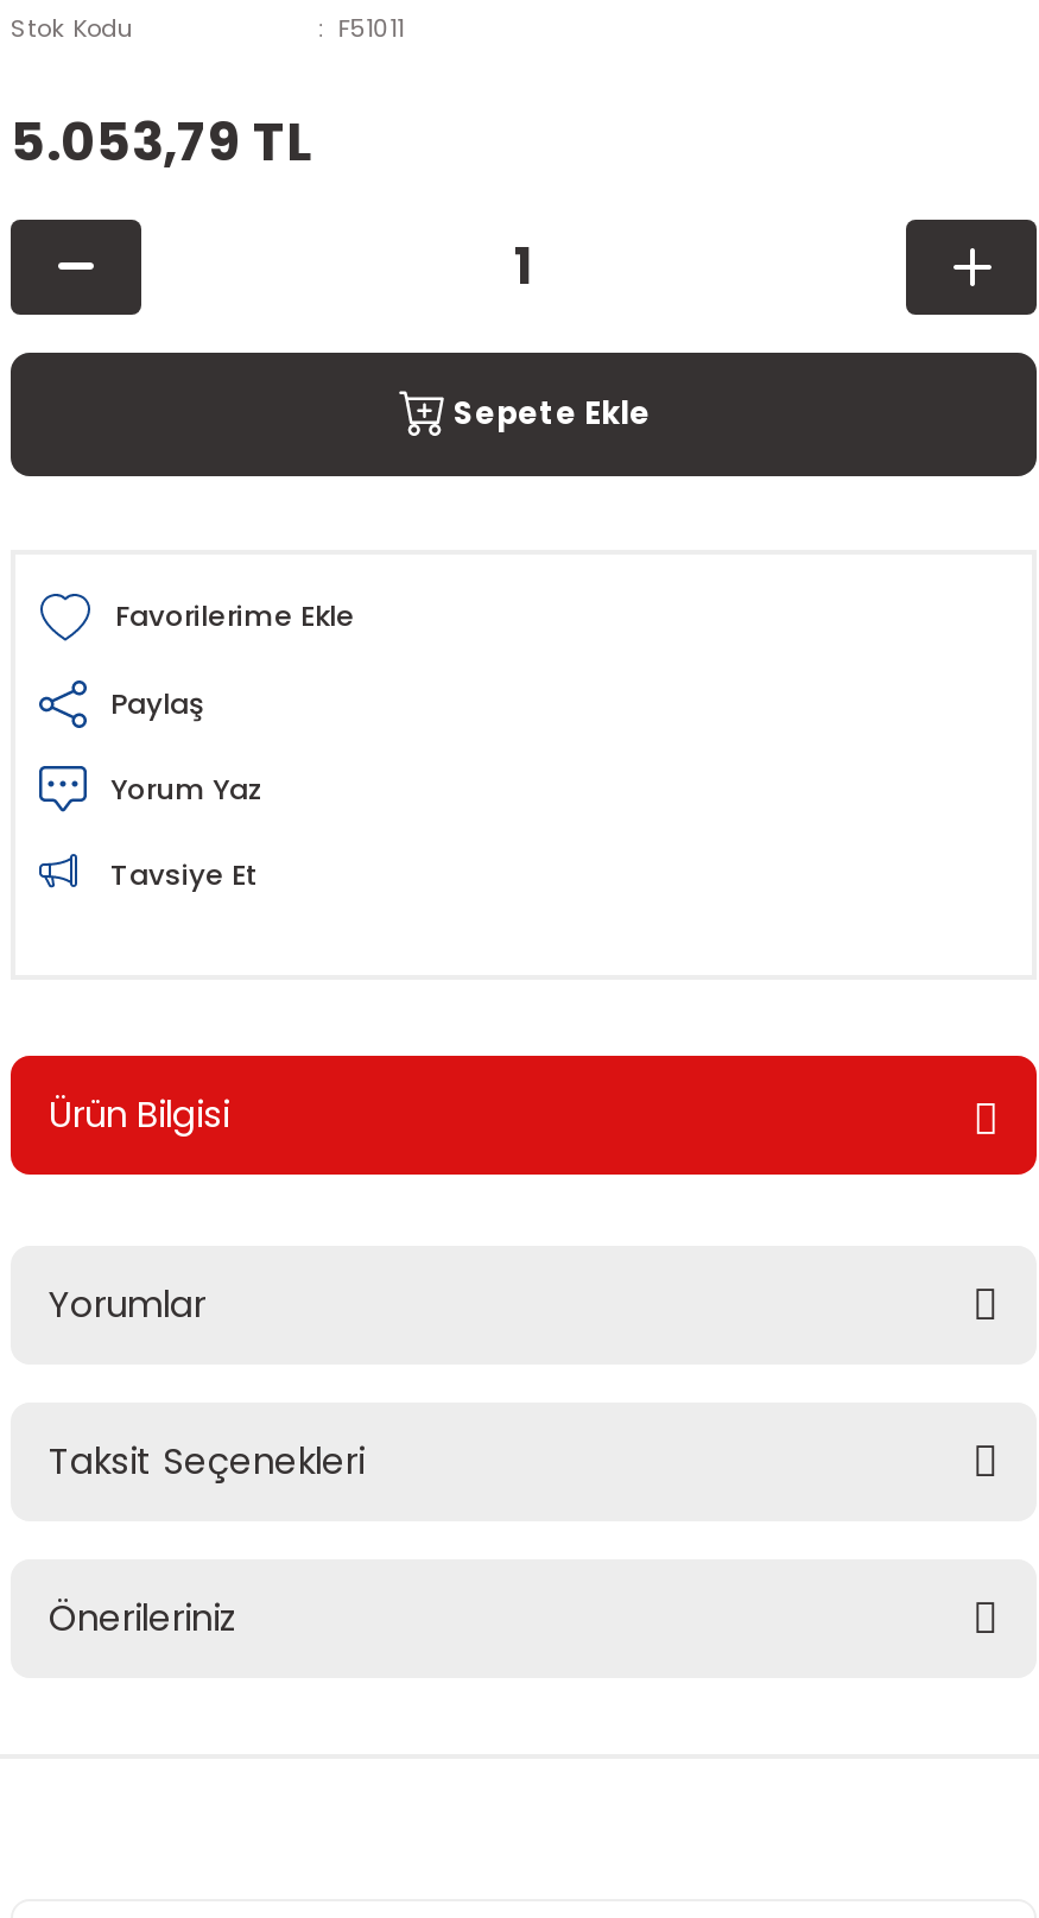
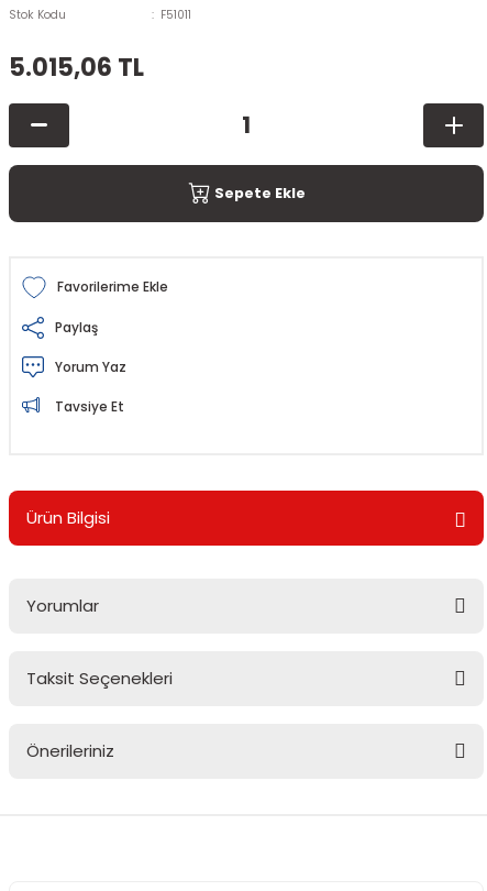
[11,106,310,179] 5.053,79 TL -> [9,50,144,84] 5.015,06 TL

